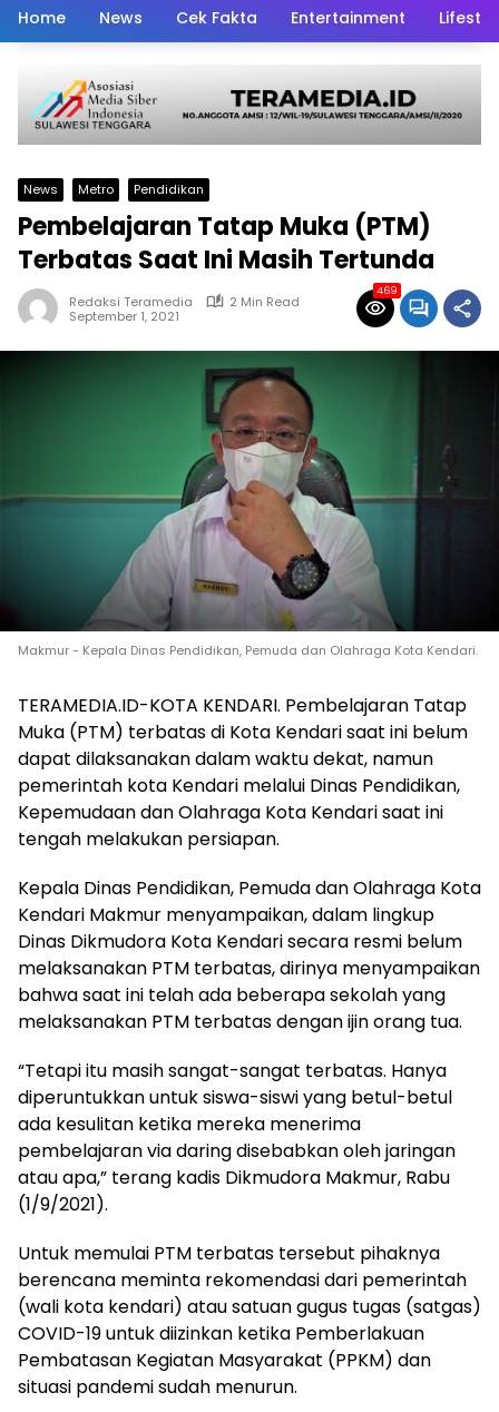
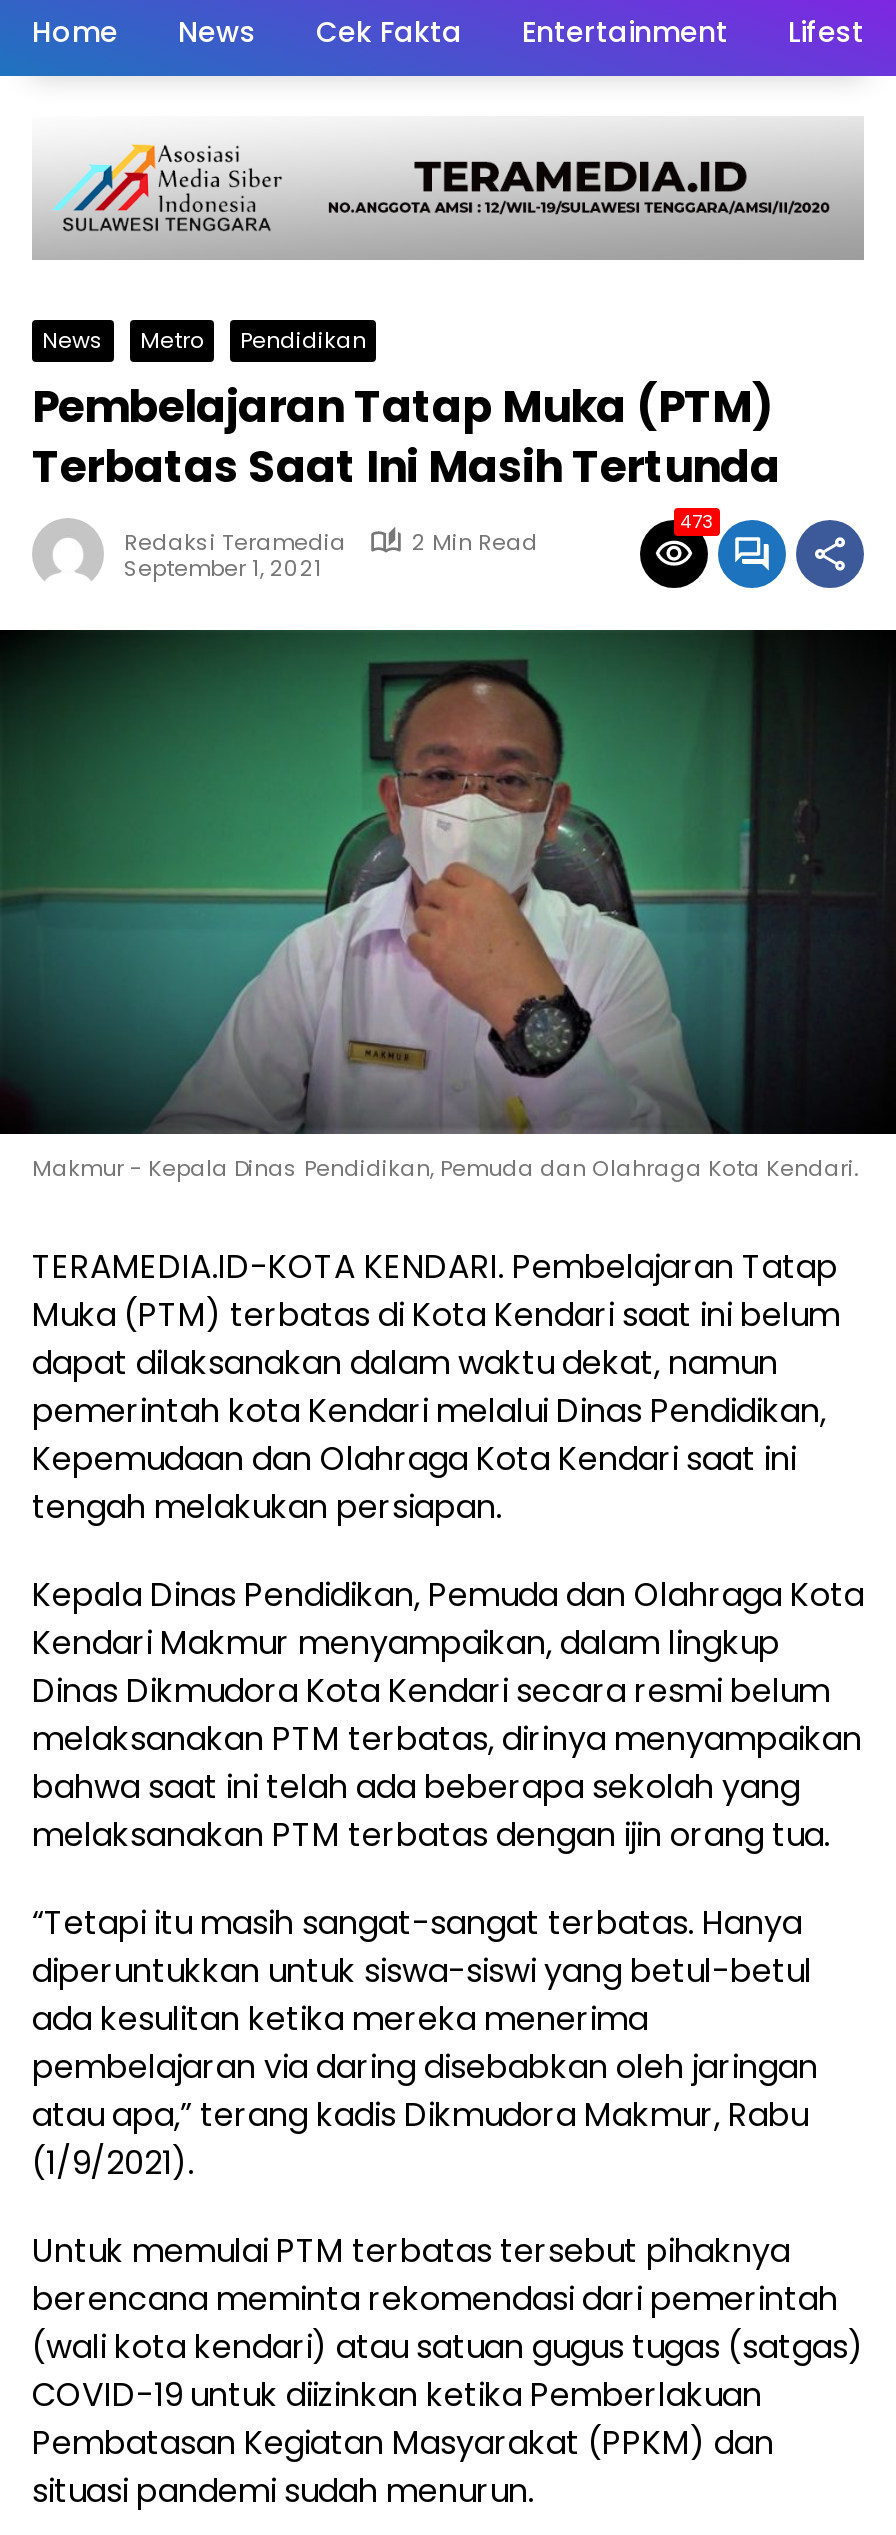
[376,284,398,297] 469 -> [680,510,714,534] 473

